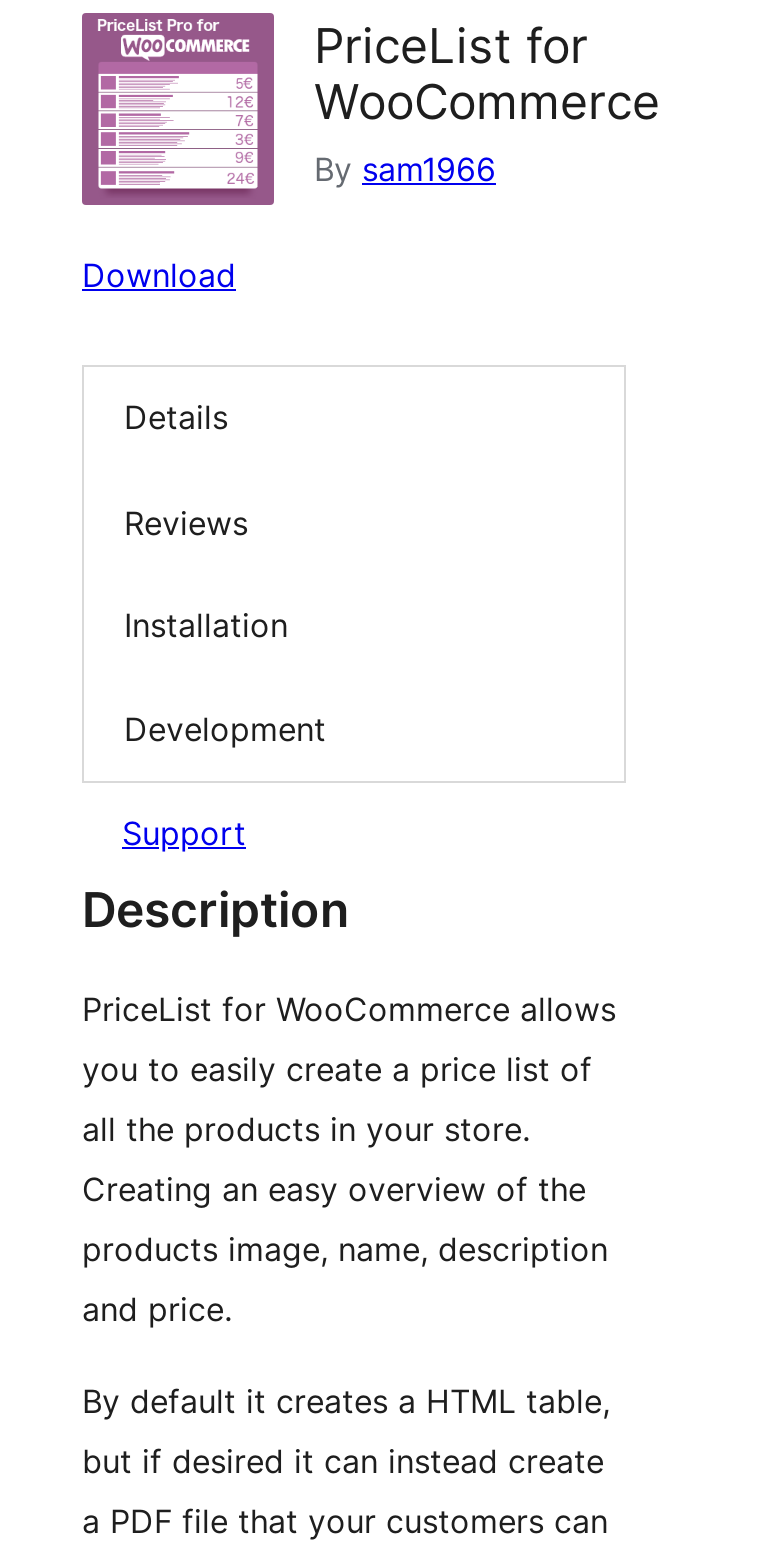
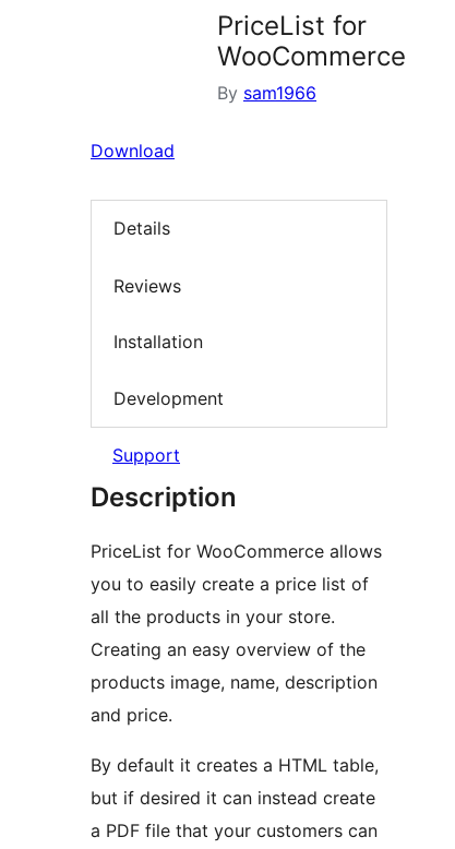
[80,11,276,207] [image] -> none

